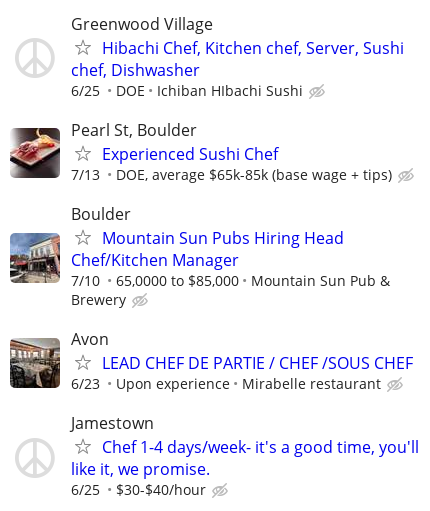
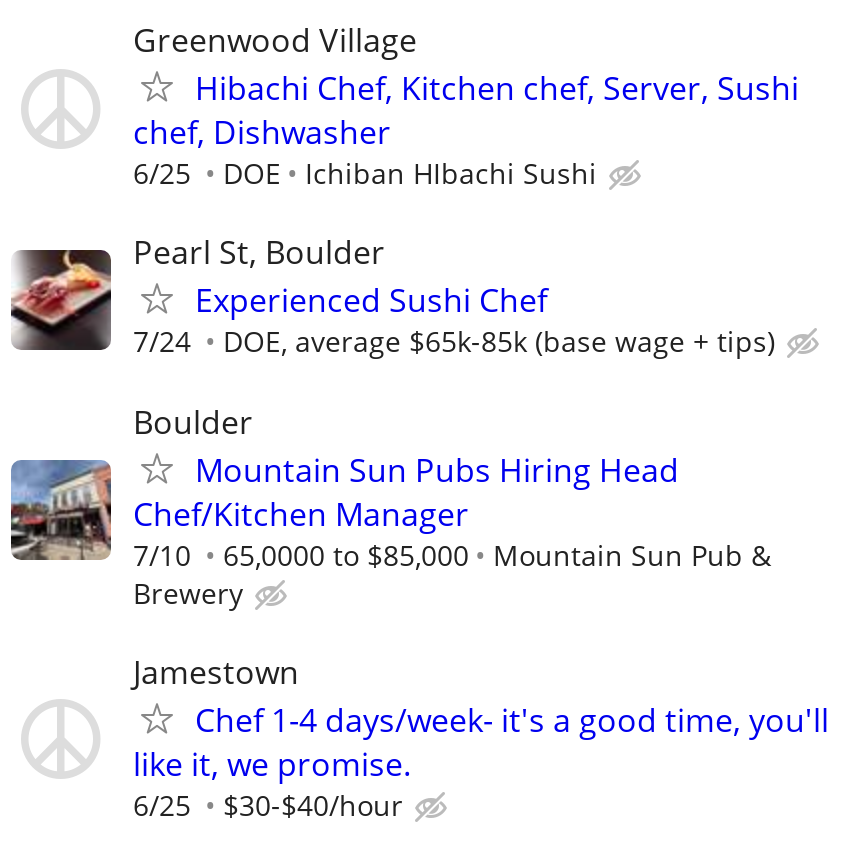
[71,165,392,184] 7/13 DOE, average $65k-85k (base wage + tips) -> [133,323,775,361] 7/24 DOE, average $65k-85k (base wage + tips)
[9,328,413,393] [image] | Avon | LEAD CHEF DE PARTIE / CHEF /SOUS CHEF | 6/23 | Upon experience | Mirabelle restaurant -> none

